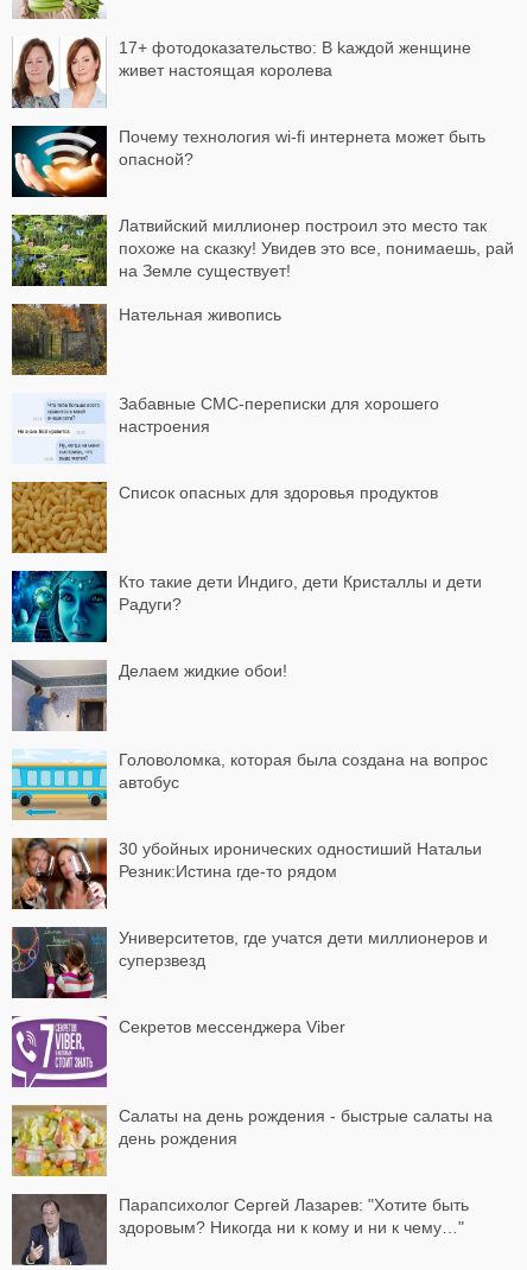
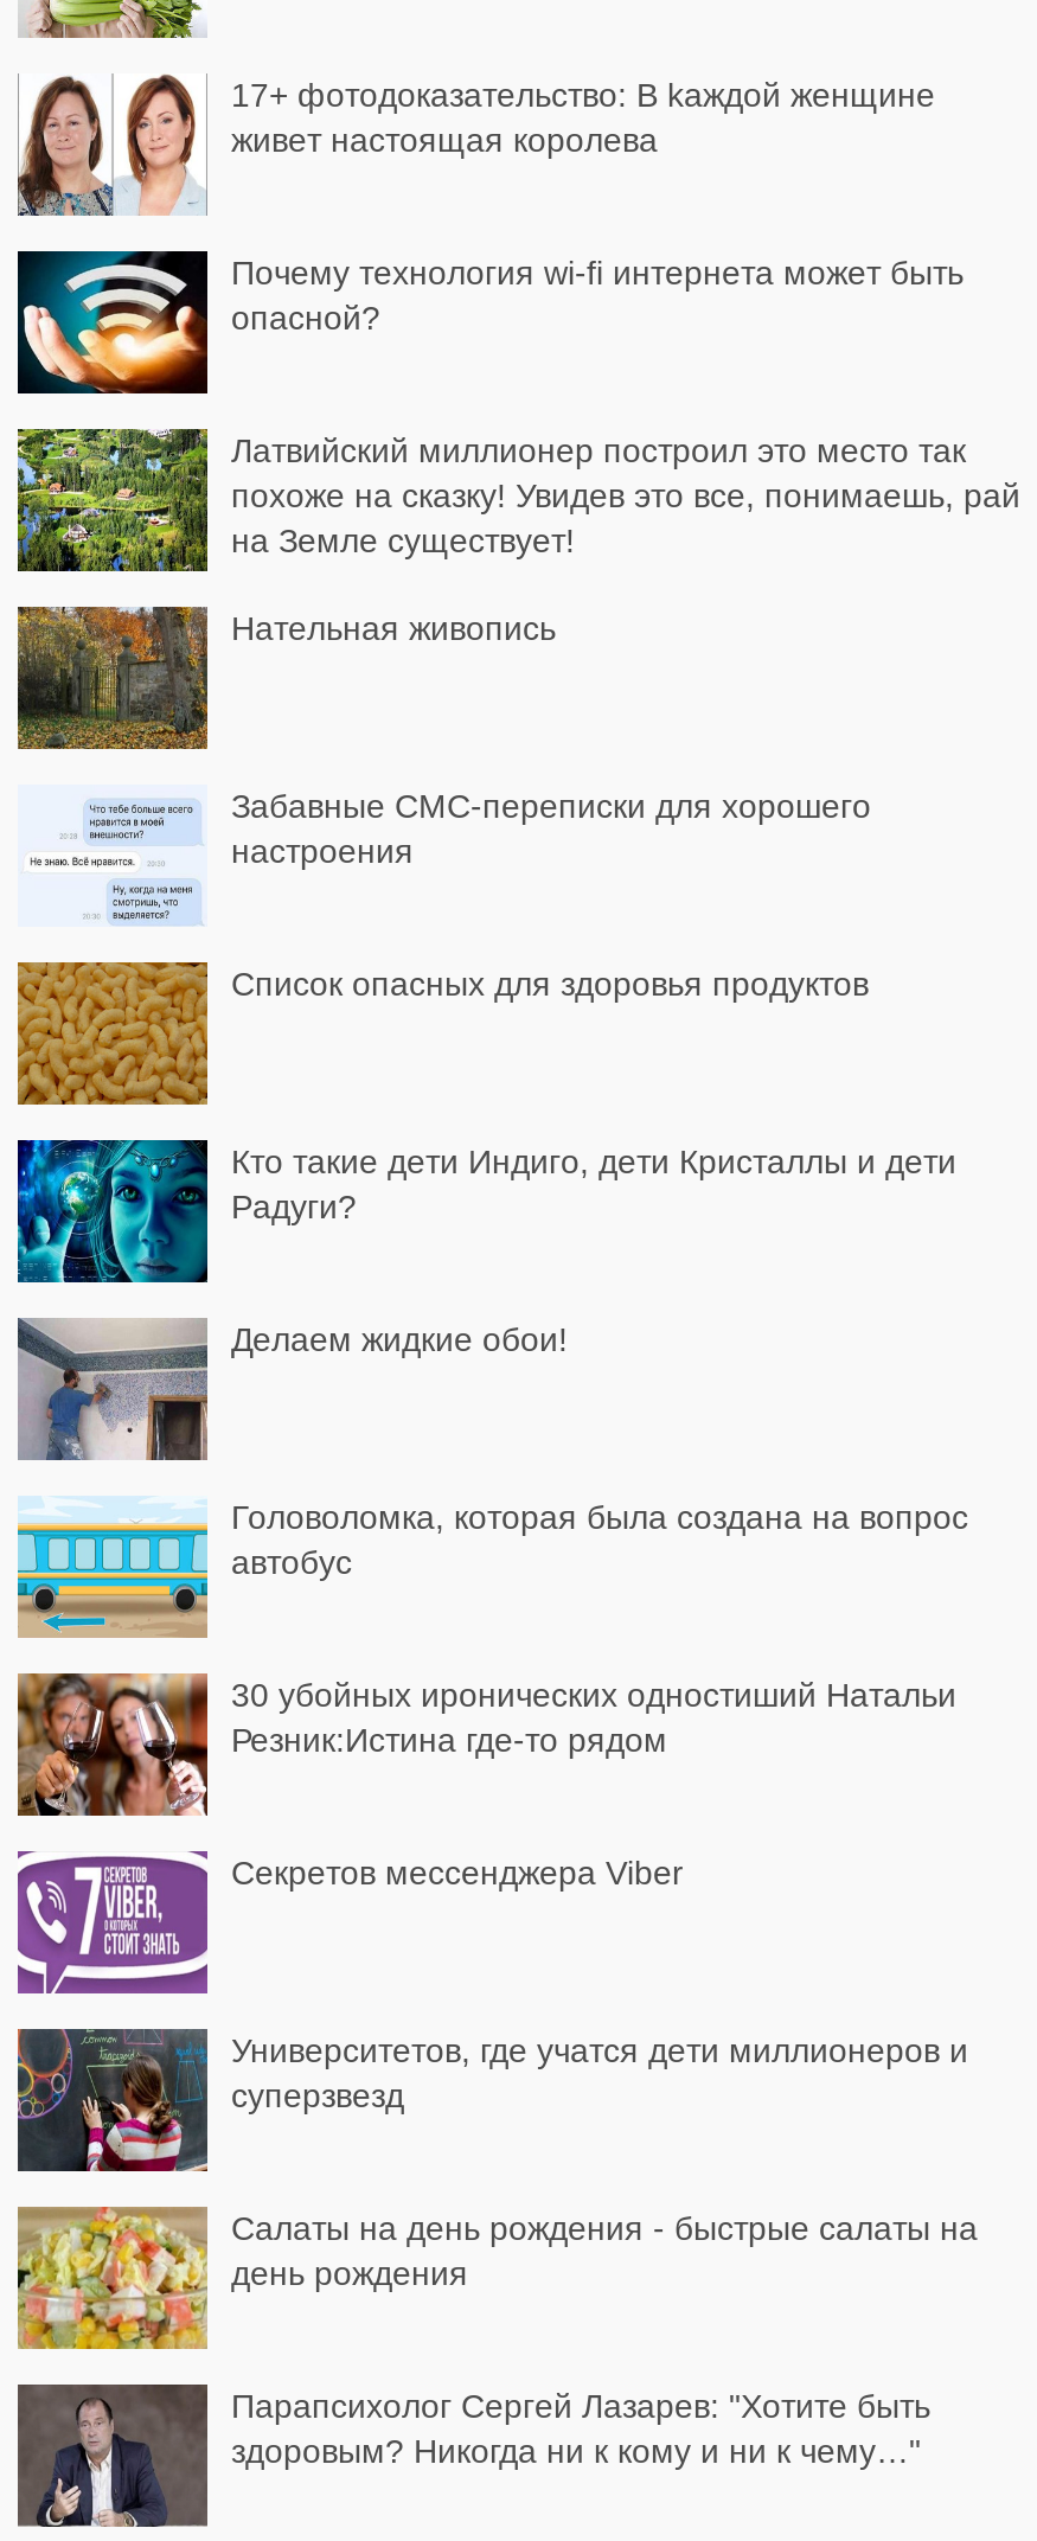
moved [9,926,488,1001] -> [13,2027,968,2176]: [image] | Университетов, где учатся дети миллионеров и | суперзвезд
moved [12,1016,345,1088] -> [15,1851,684,1996]: [image] | Cекретов мессенджера Viber

